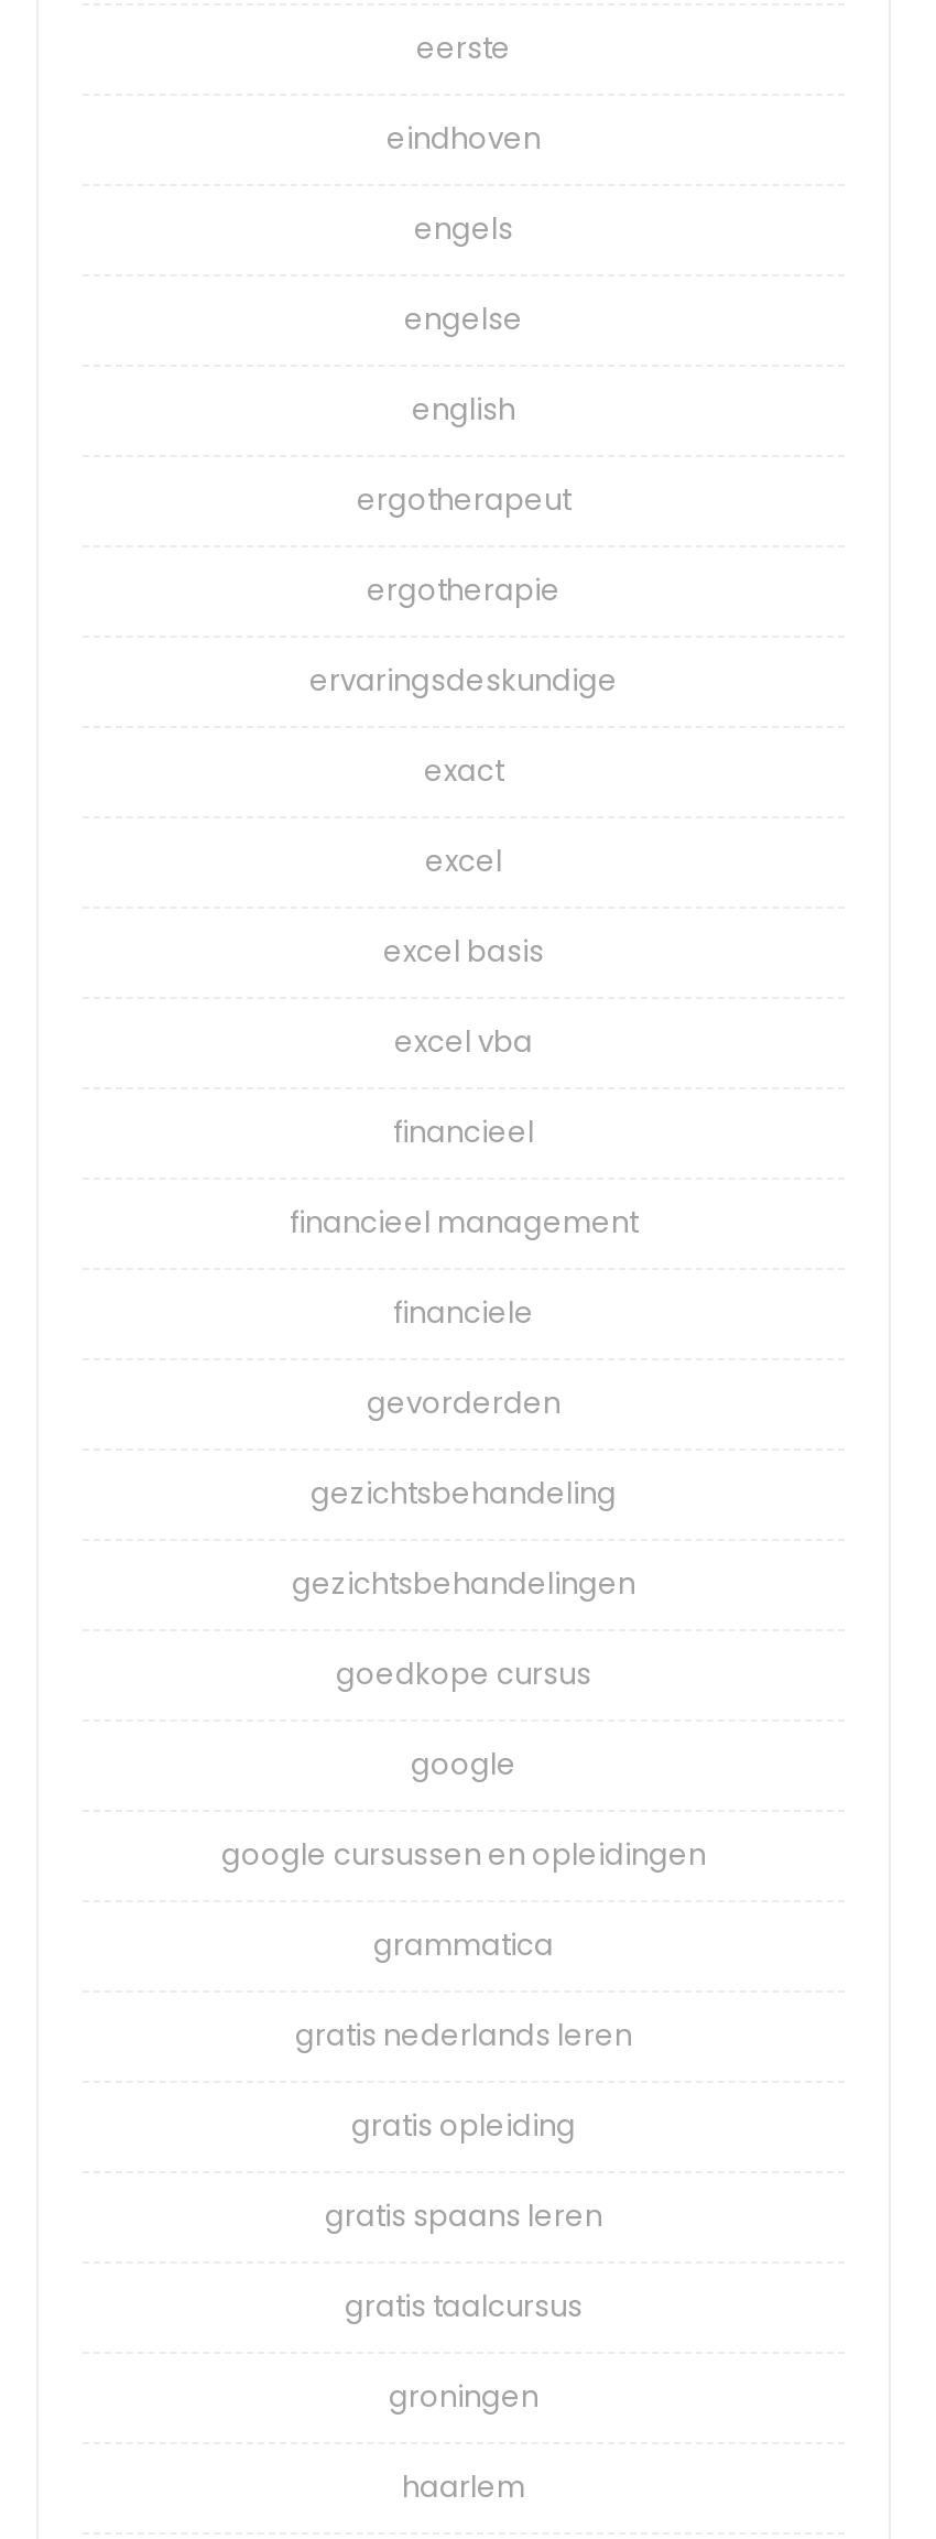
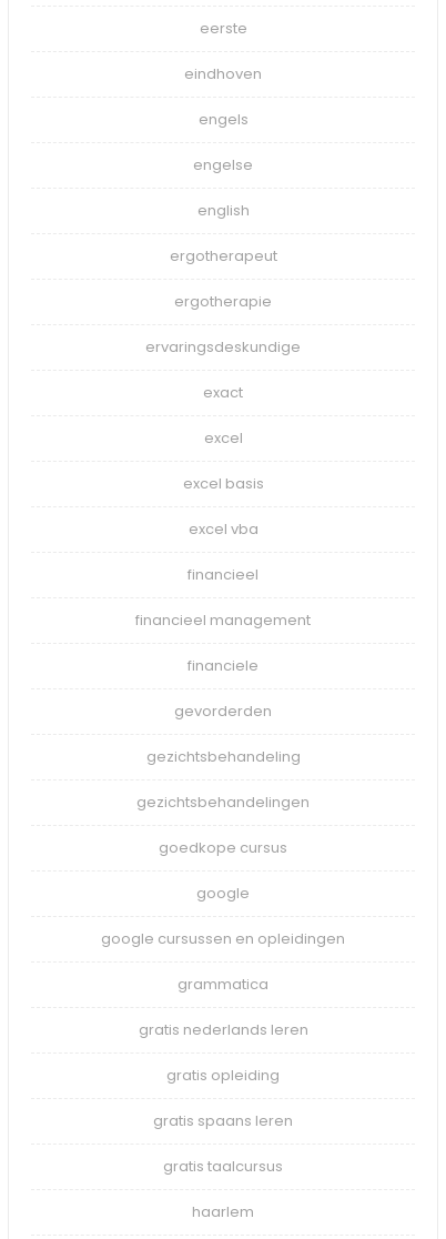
[389,2377,538,2419] groningen -> none

